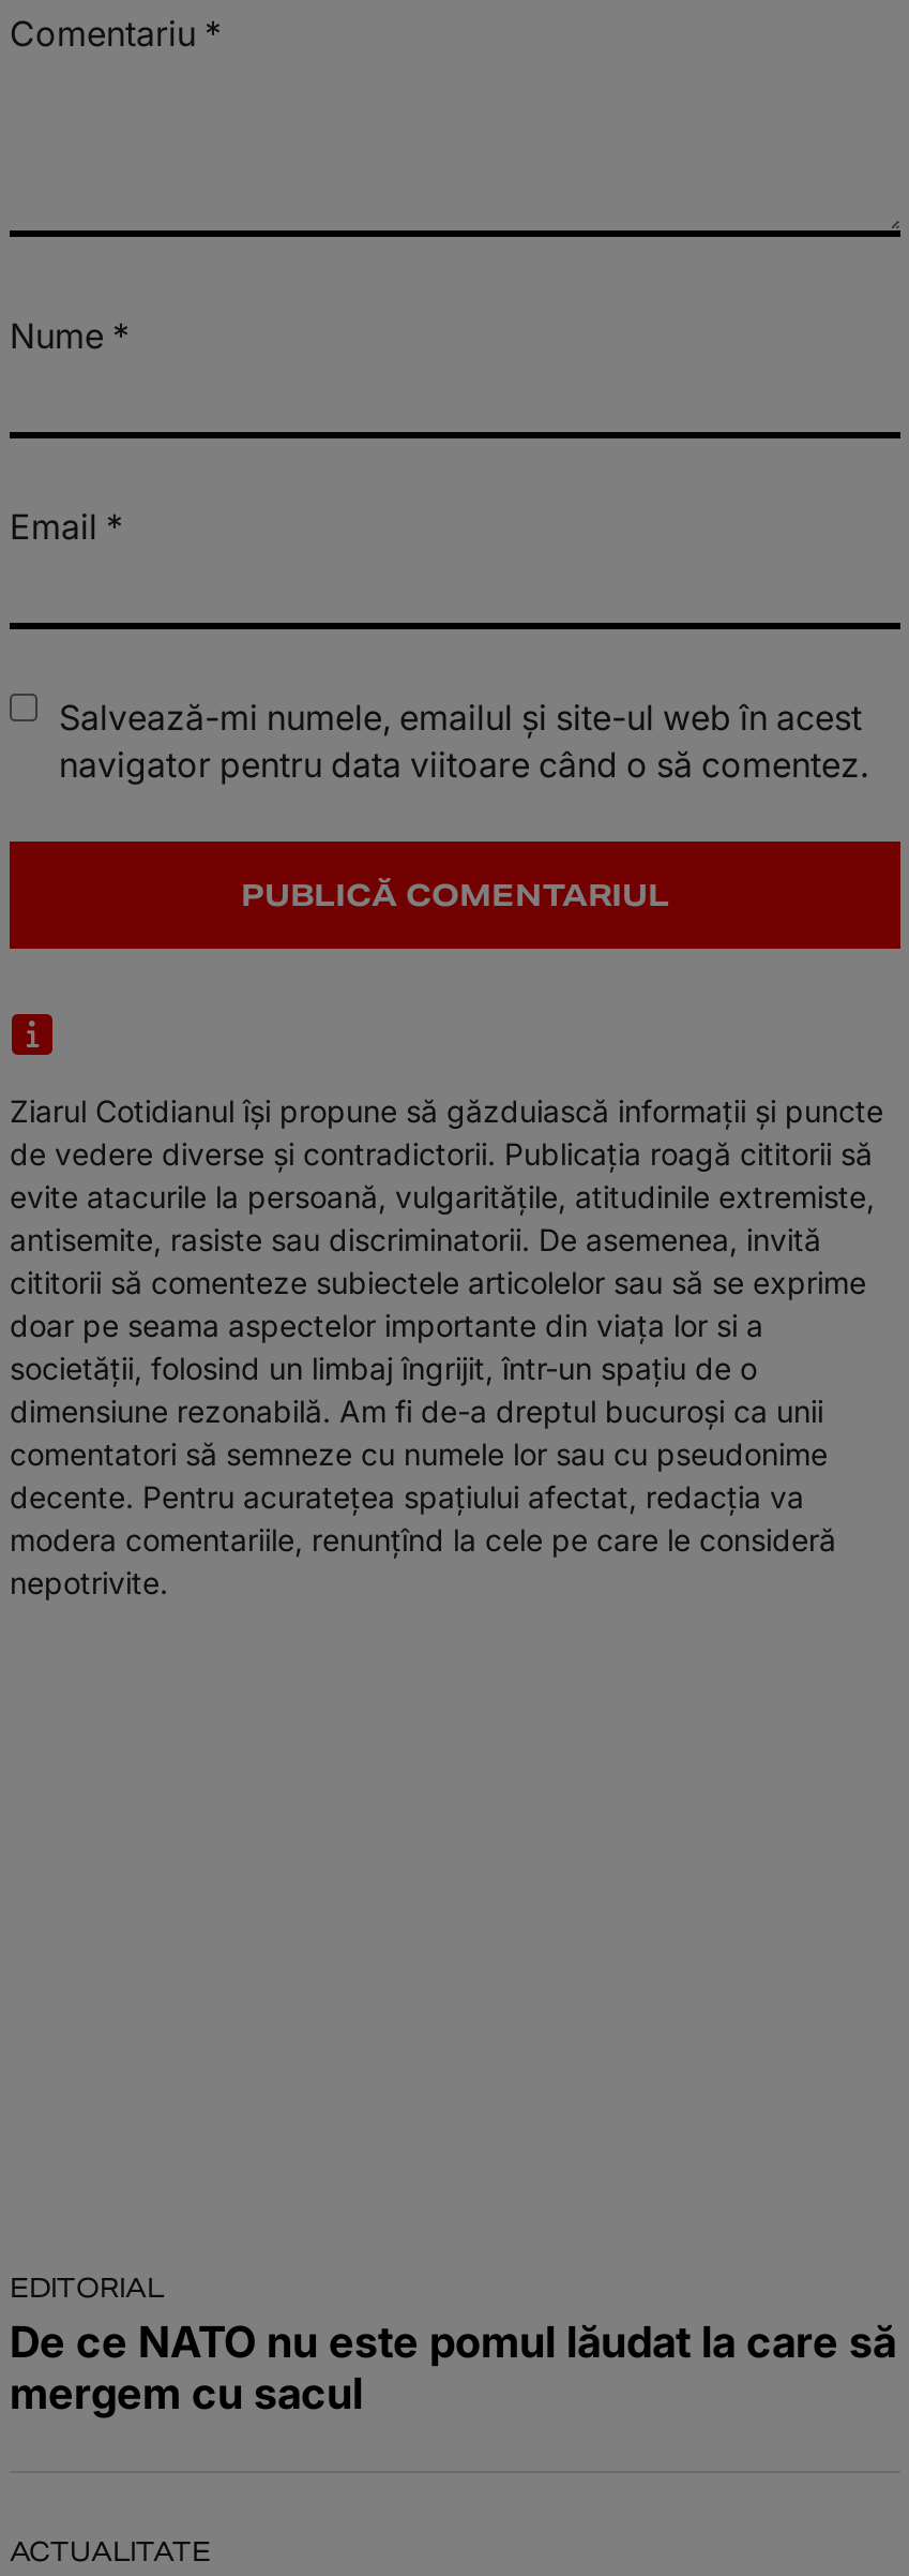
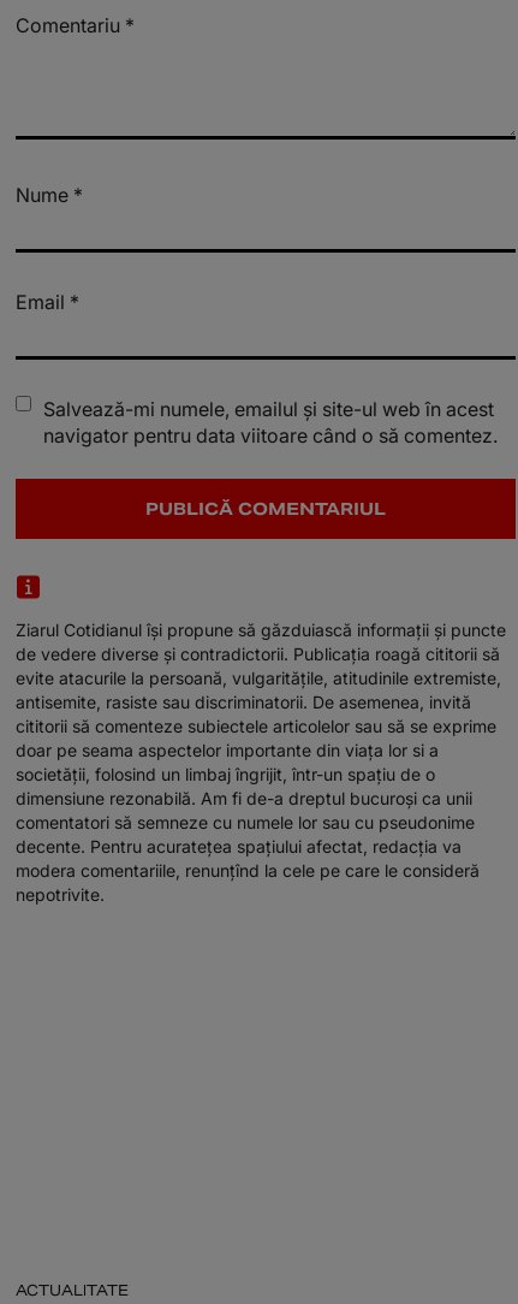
[10,2272,896,2419] EDITORIAL | De ce NATO nu este pomul lăudat la care să | mergem cu sacul -> none

